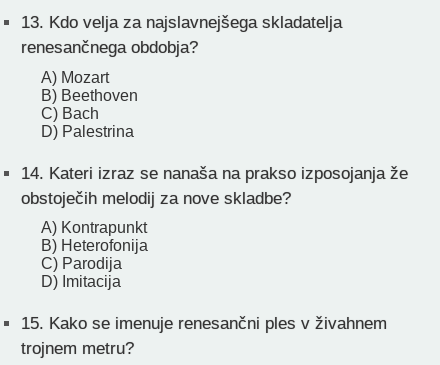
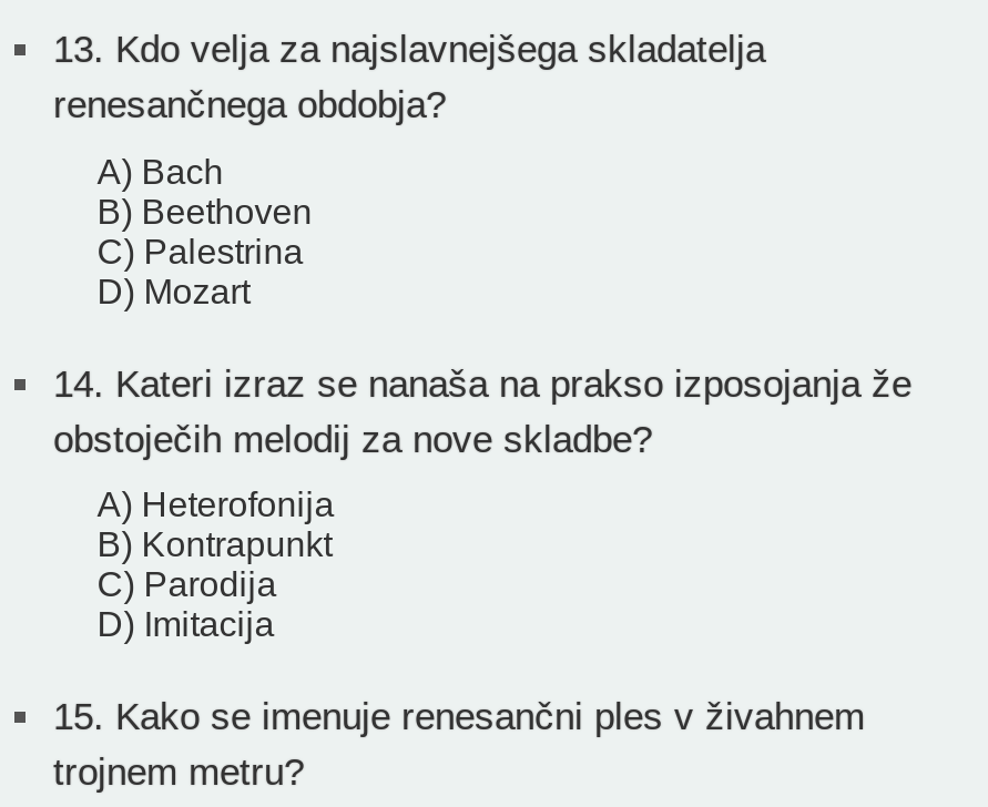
[41,69,109,86] A) Mozart -> [97,152,224,190] A) Bach
[41,105,99,122] C) Bach -> [97,232,303,270] C) Palestrina
[41,123,134,140] D) Palestrina -> [97,272,250,310] D) Mozart
[41,219,147,236] A) Kontrapunkt -> [97,485,334,523] A) Heterofonija
[41,237,148,254] B) Heterofonija -> [97,525,332,563] B) Kontrapunkt

